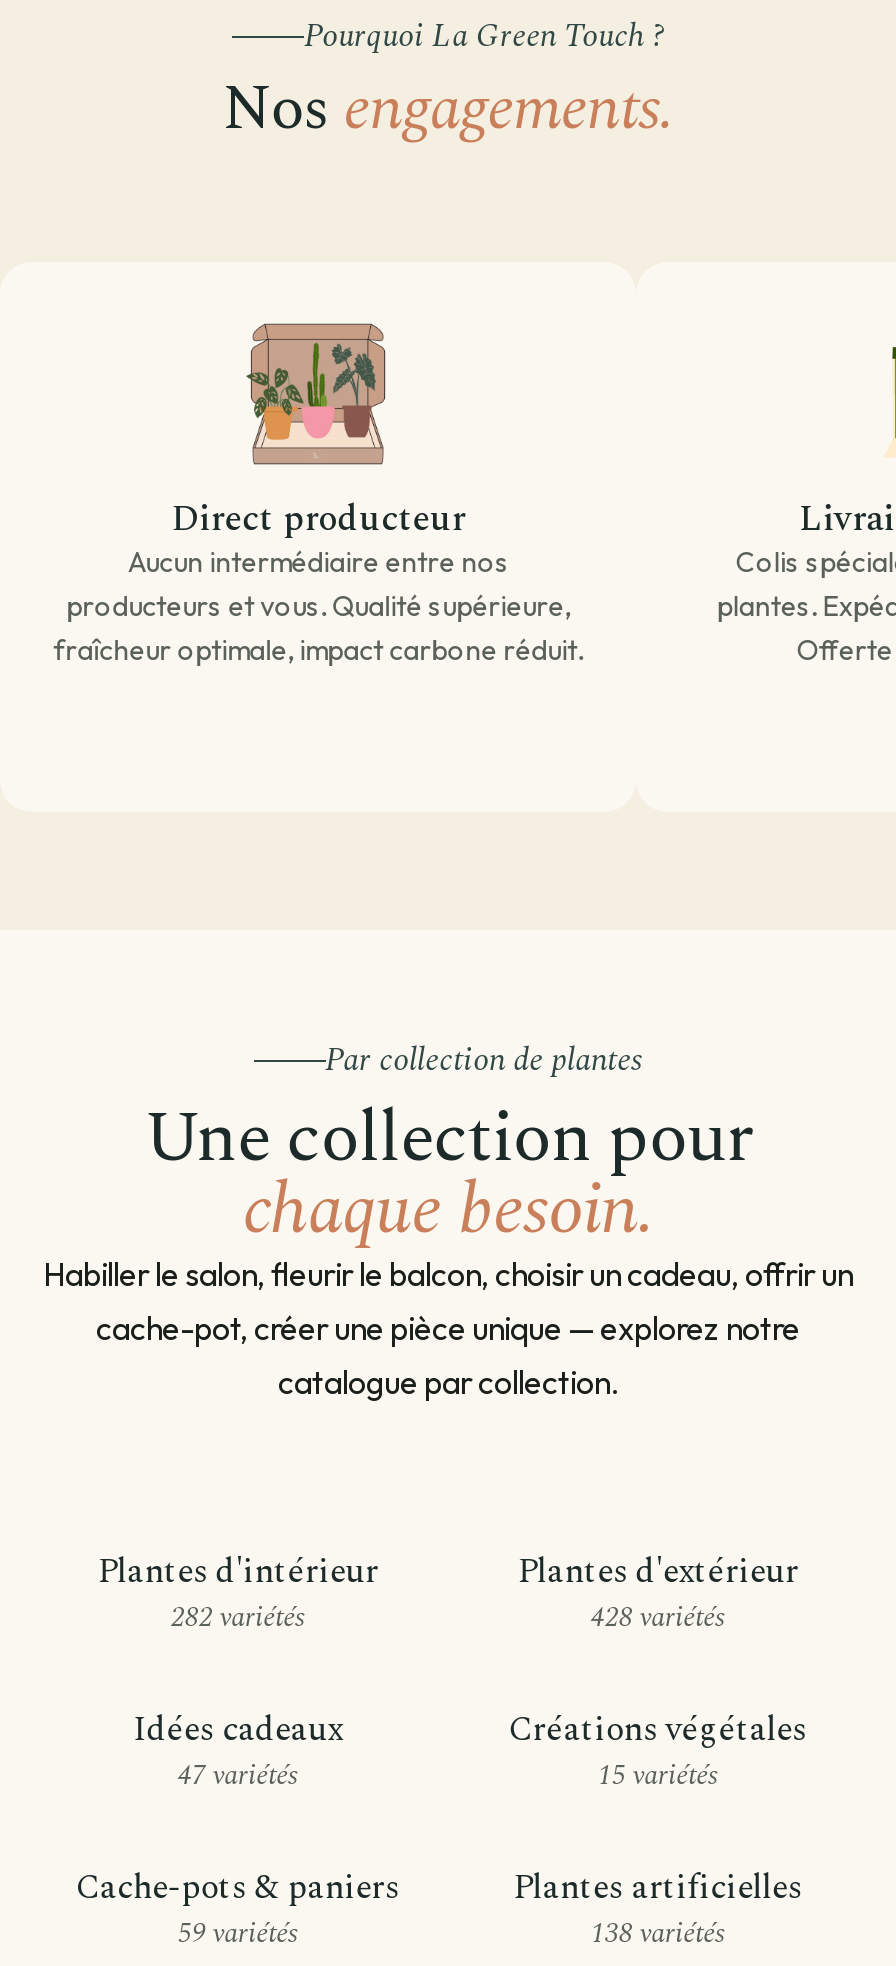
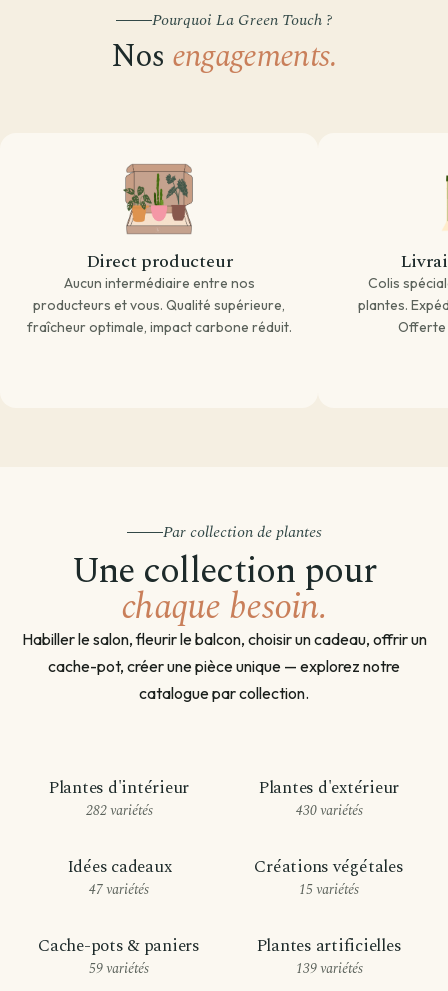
[591,1597,725,1639] 428 variétés -> [295,800,362,821] 430 variétés
[591,1913,725,1955] 138 variétés -> [295,958,362,979] 139 variétés

